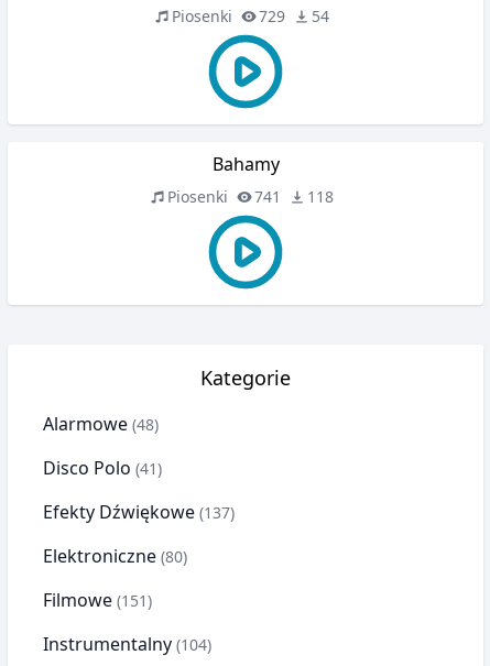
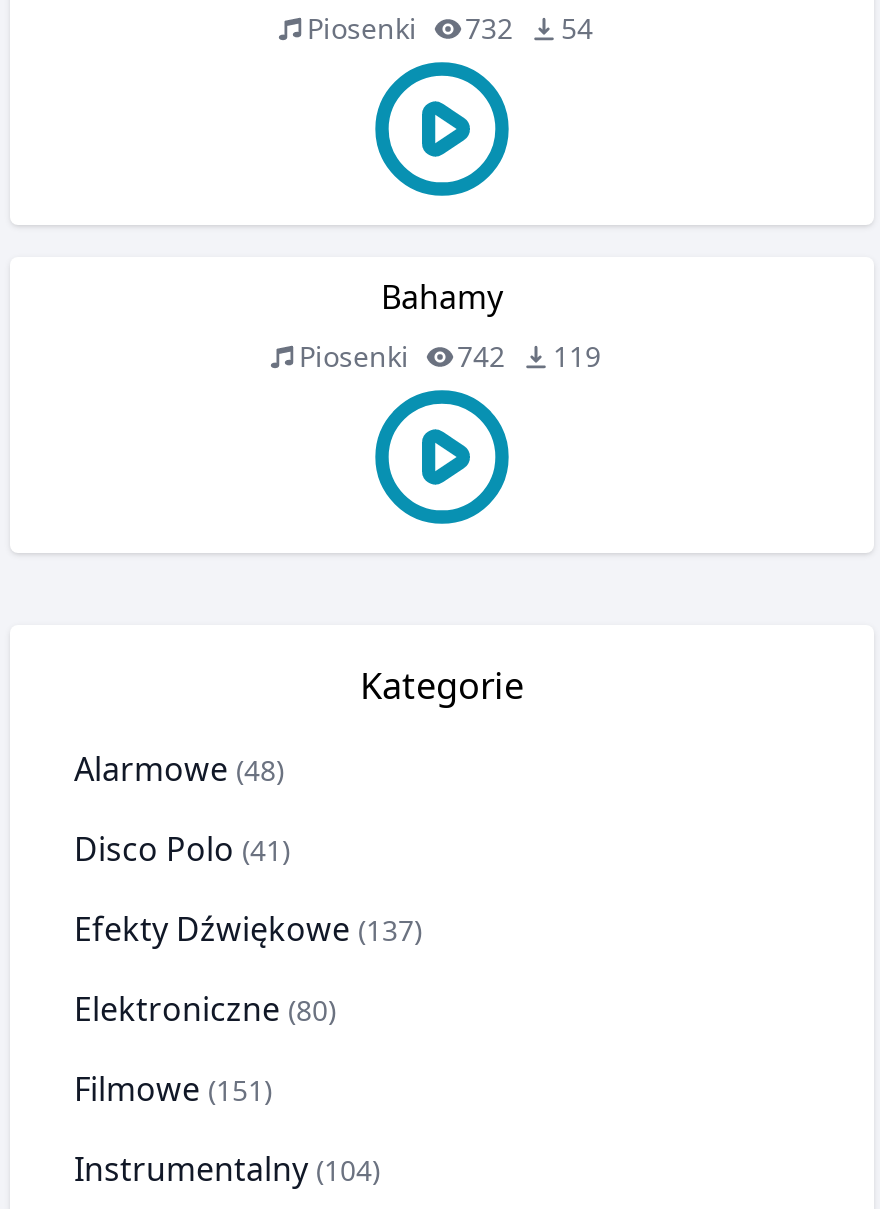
[171,6,329,26] Piosenki 729 54 -> [307,9,593,47] Piosenki 732 54
[254,186,280,207] 741 -> [457,337,505,375] 742
[307,186,333,207] 118 -> [553,337,601,375] 119

